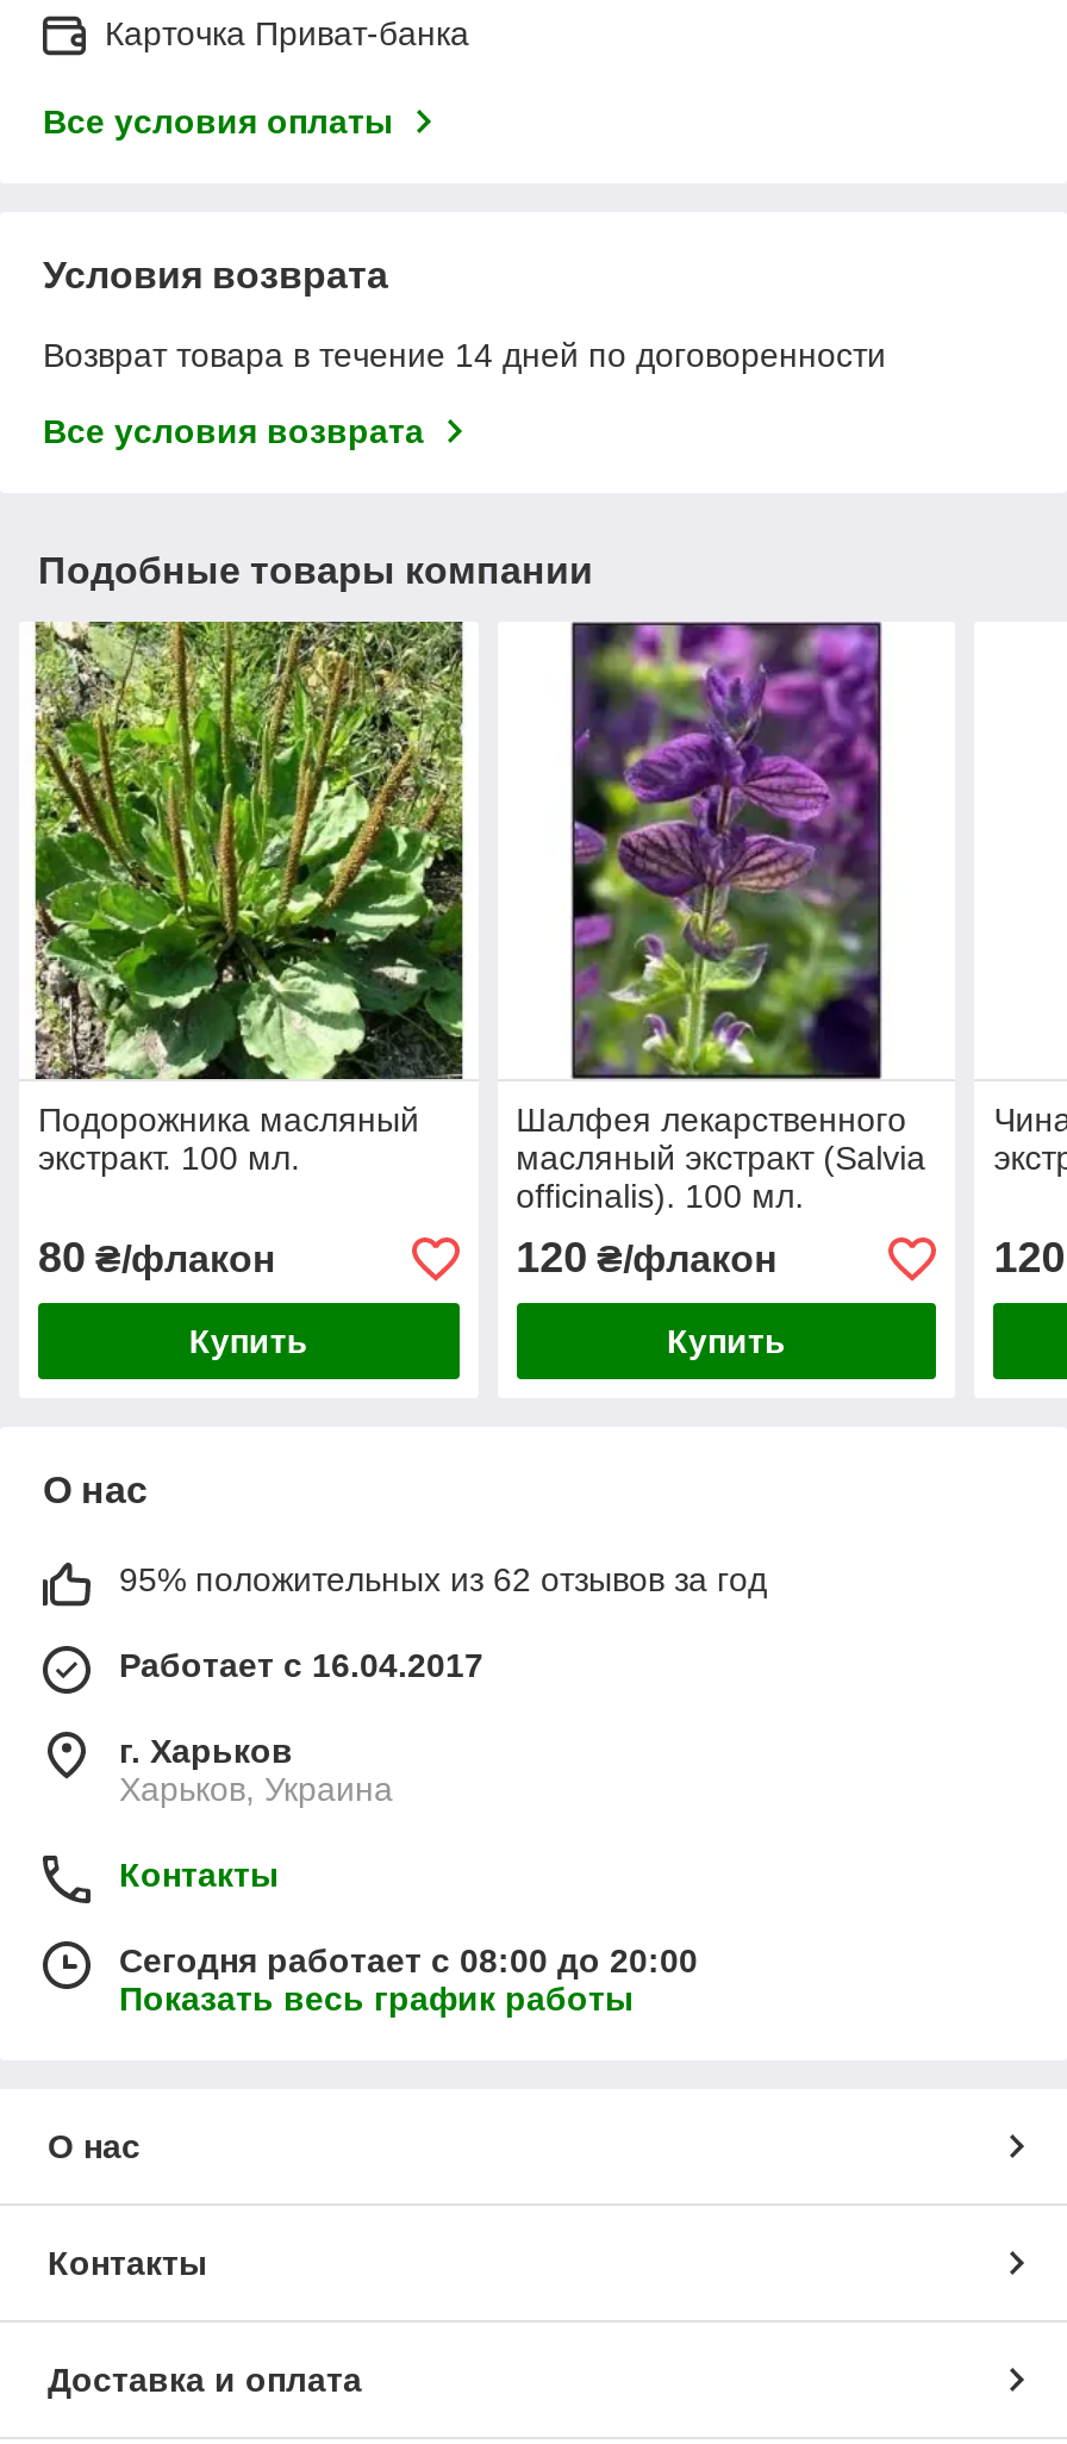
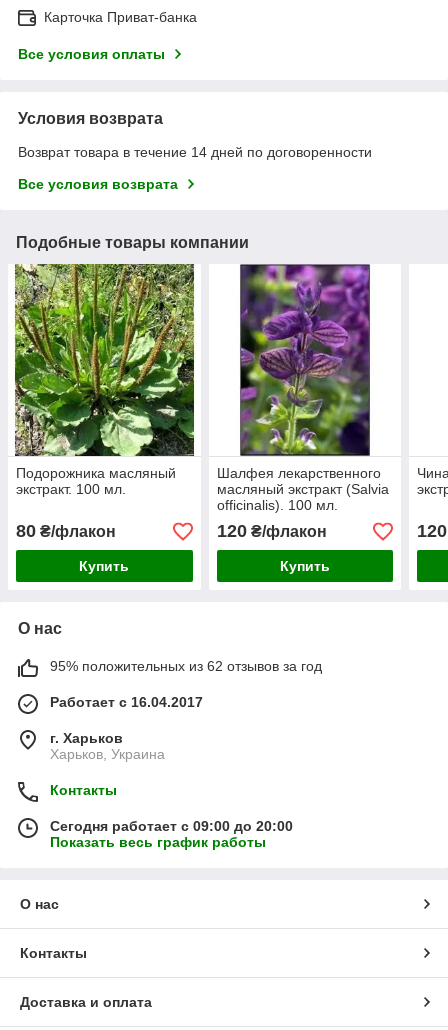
[119,1942,698,1980] Сегодня работает с 08:00 до 20:00 -> [50,818,293,834] Сегодня работает с 09:00 до 20:00

